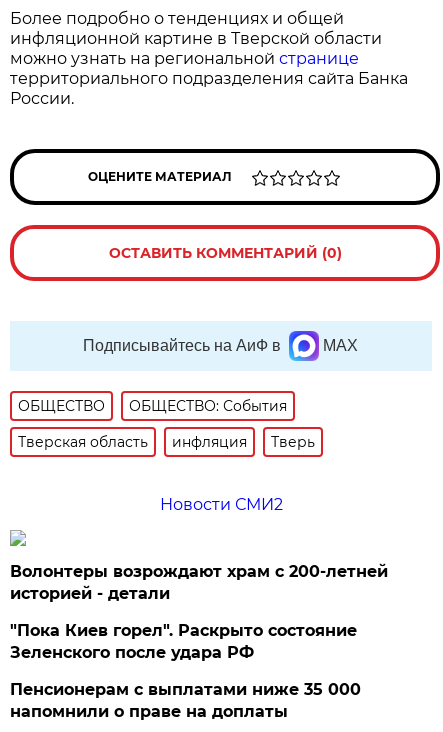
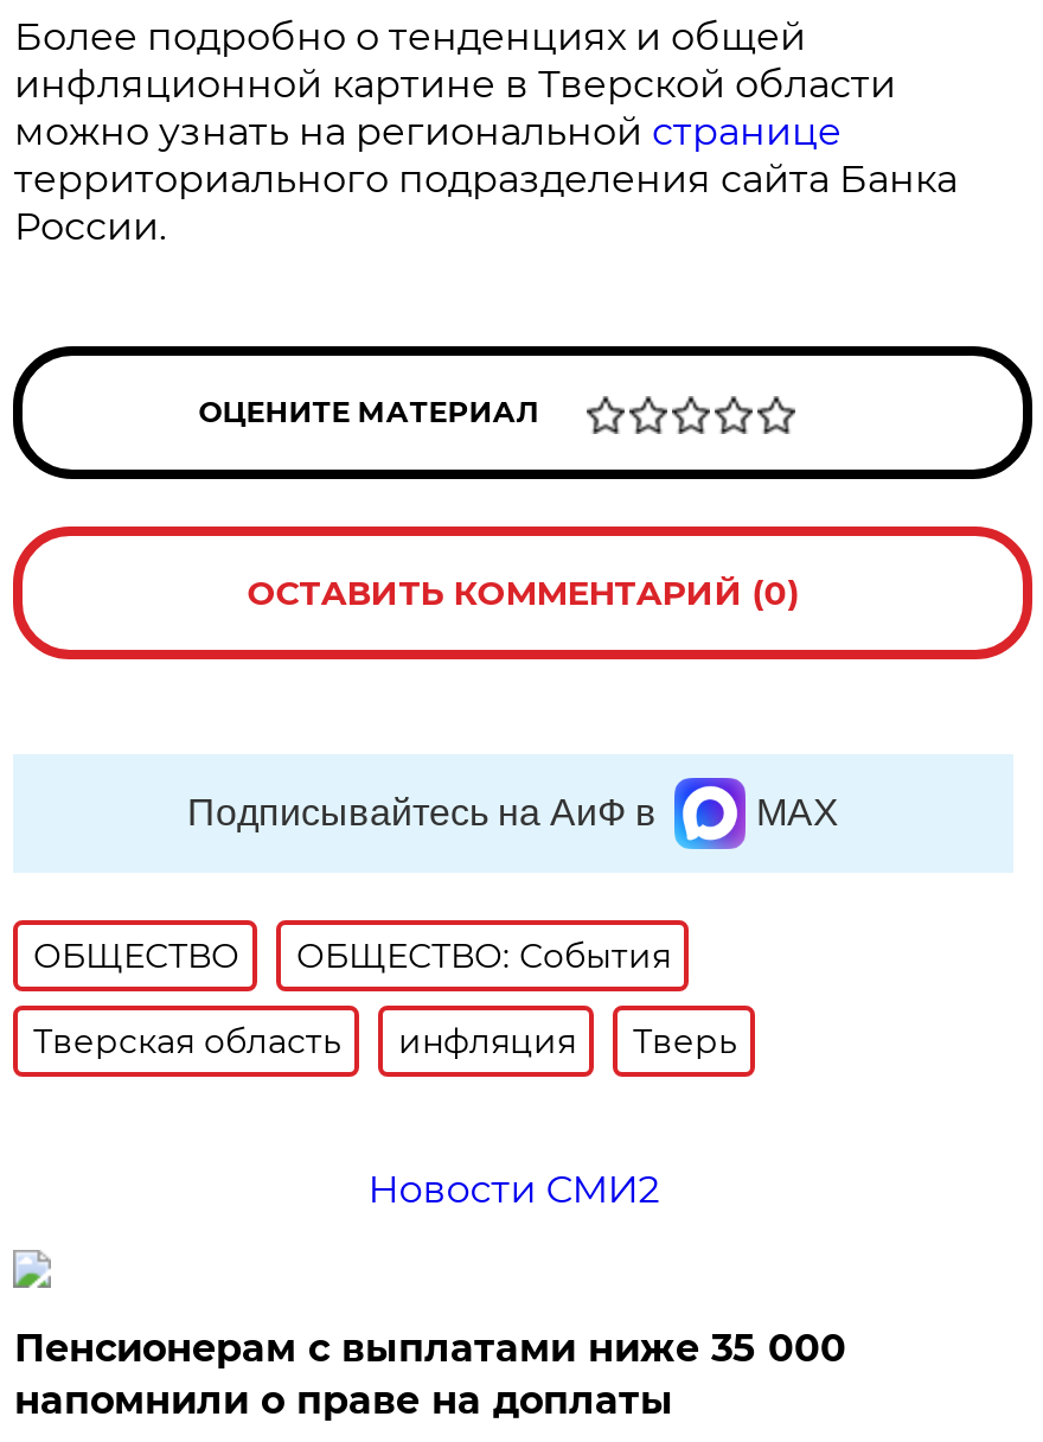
[10,562,388,662] Волонтеры возрождают храм с 200-летней | историей - детали | "Пока Киев горел". Раскрыто состояние | Зеленского после удара РФ -> none

